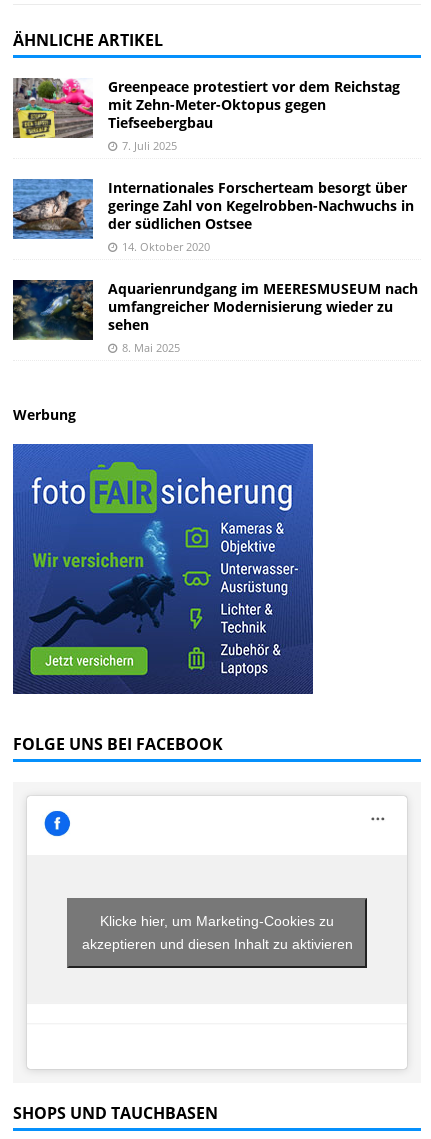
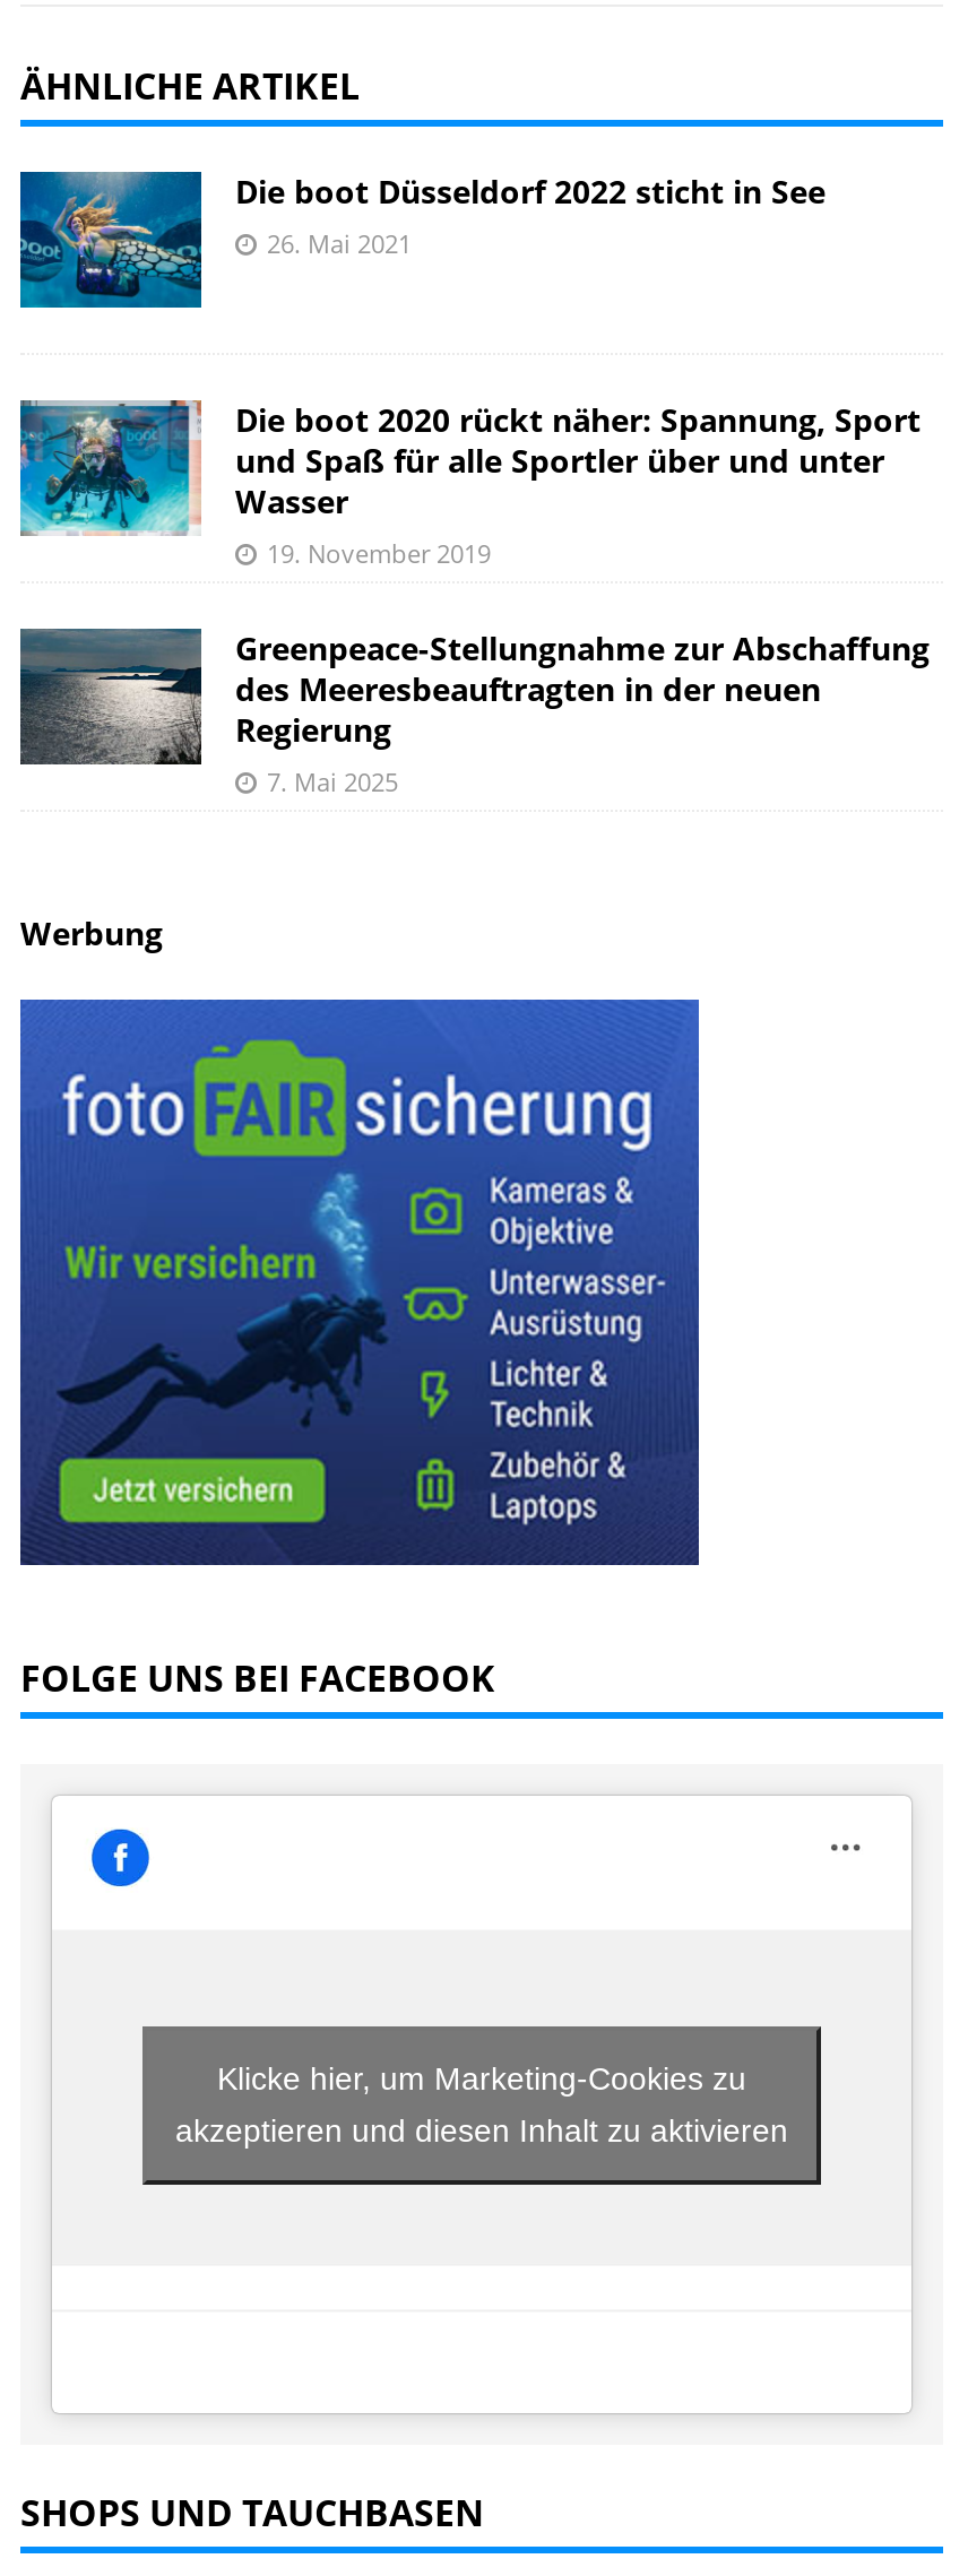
[12,77,400,153] [image] | Greenpeace protestiert vor dem Reichstag | mit Zehn-Meter-Oktopus gegen | Tiefseebergbau | 7. Juli 2025 -> [18,169,826,310] [image] | Die boot Düsseldorf 2022 sticht in See | 26. Mai 2021
[12,178,414,254] [image] | Internationales Forscherteam besorgt über | geringe Zahl von Kegelrobben-Nachwuchs in | der südlichen Ostsee | 14. Oktober 2020 -> [18,398,921,569] [image] | Die boot 2020 rückt näher: Spannung, Sport | und Spaß für alle Sportler über und unter | Wasser | 19. November 2019
[12,279,418,355] [image] | Aquarienrundgang im MEERESMUSEUM nach | umfangreicher Modernisierung wieder zu | sehen | 8. Mai 2025 -> [18,626,930,798] [image] | Greenpeace-Stellungnahme zur Abschaffung | des Meeresbeauftragten in der neuen | Regierung | 7. Mai 2025

